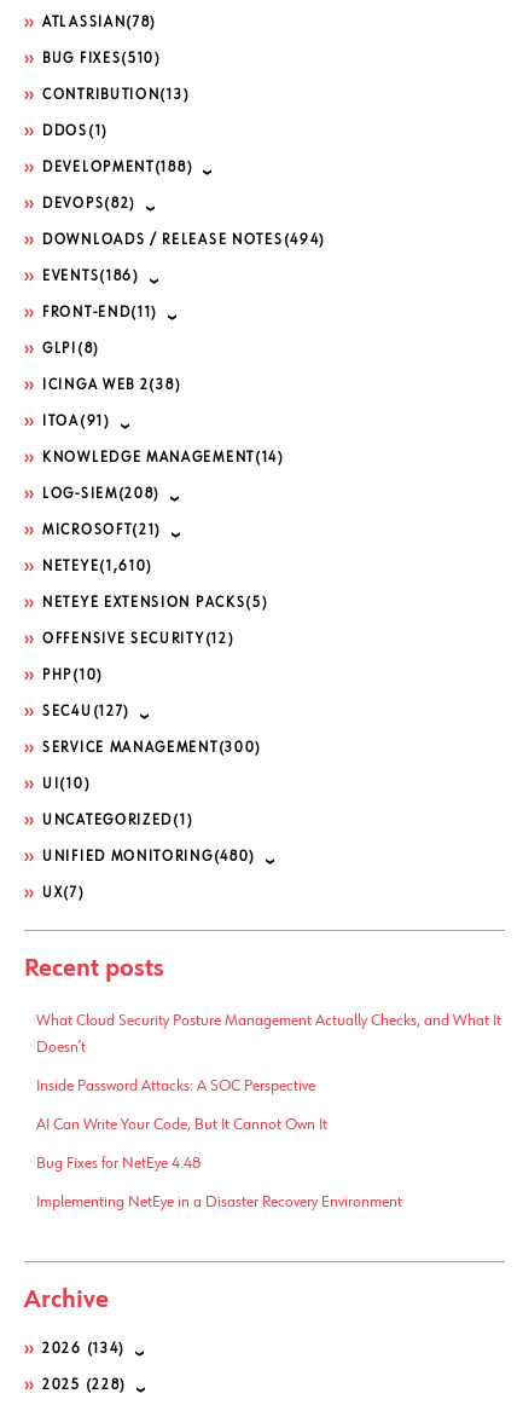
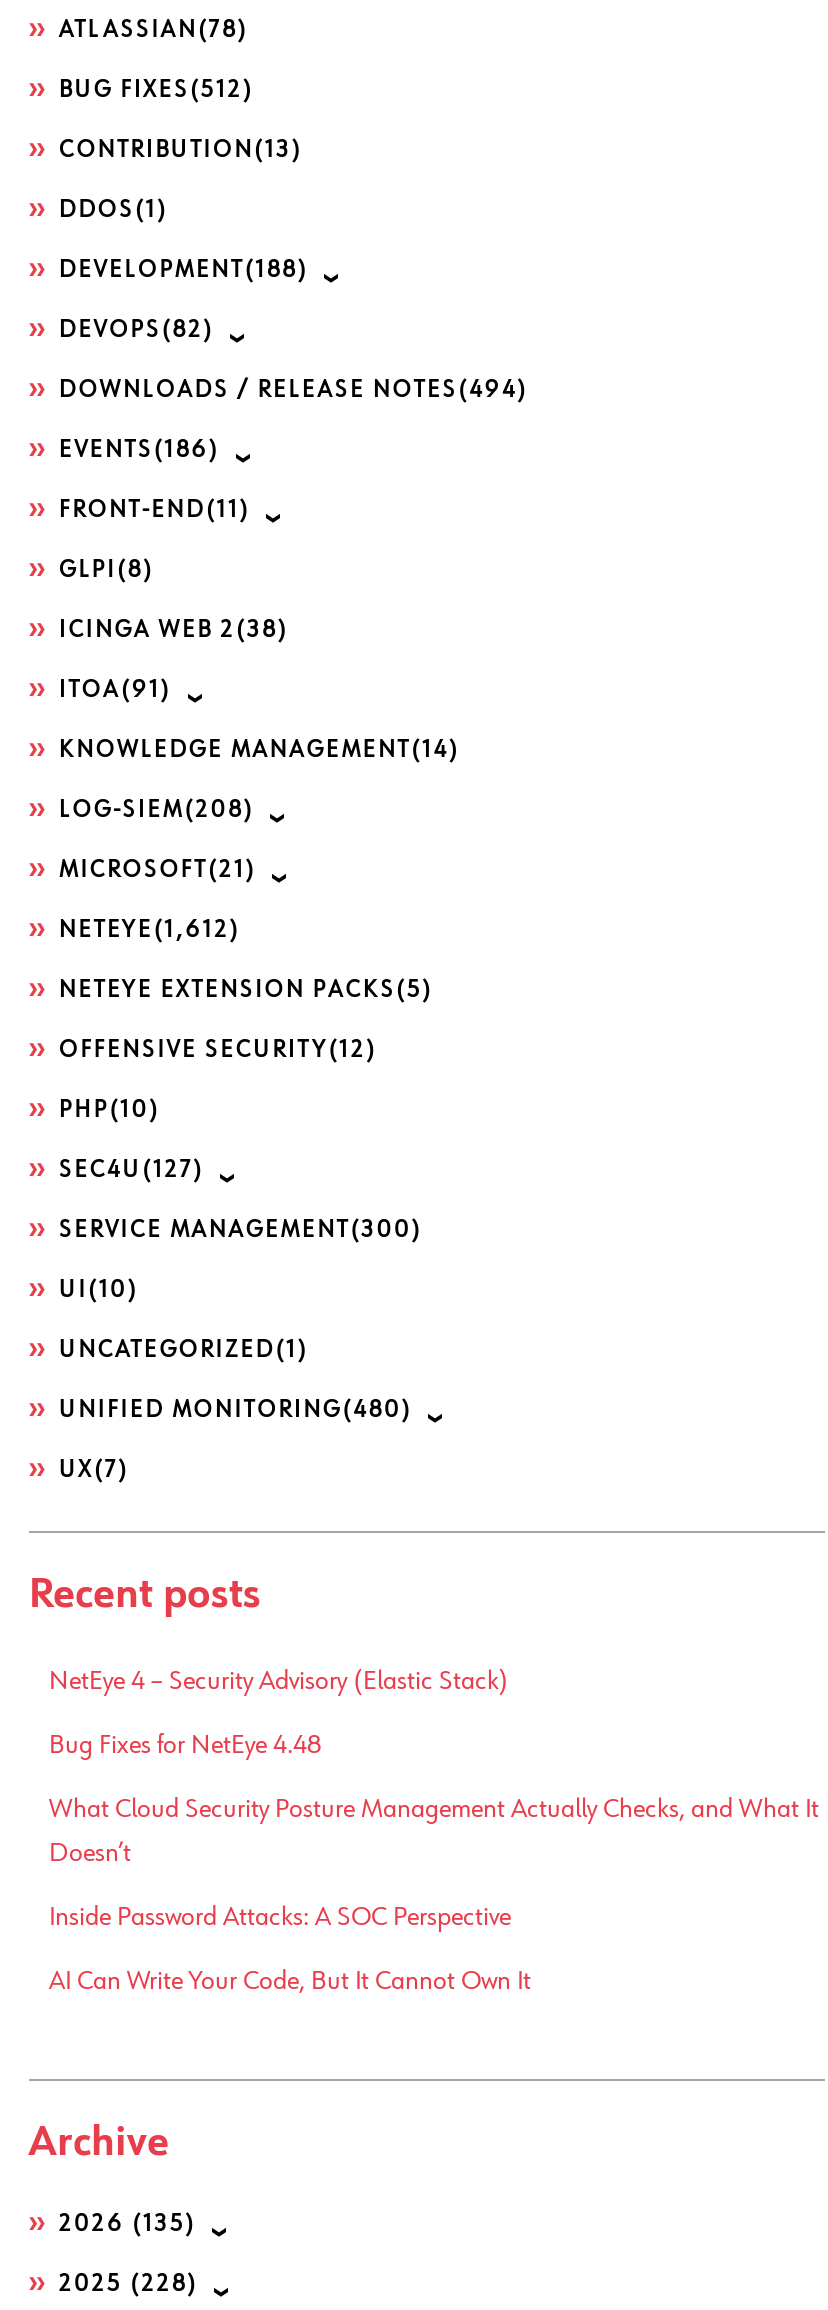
[42,52,162,67] BUG FIXES (510) -> [59,79,255,103] BUG FIXES (512)
[42,560,154,574] NETEYE (1,610) -> [59,919,241,943] NETEYE (1,612)
none -> [49,1667,509,1695] NetEye 4 – Security Advisory (Elastic Stack)
moved [36,1012,501,1133] -> [49,1795,819,1995]: What Cloud Security Posture Management Actually Checks, and What It | Doesn’t | Inside Password Attacks: A SOC Perspective | AI Can Write Your Code, But It Cannot Own It
moved [36,1155,201,1172] -> [49,1731,321,1759]: Bug Fixes for NetEye 4.48
[36,1193,402,1210] Implementing NetEye in a Disaster Recovery Environment -> none
[42,1342,126,1357] 2026 (134) -> [59,2213,197,2237] 2026 (135)

